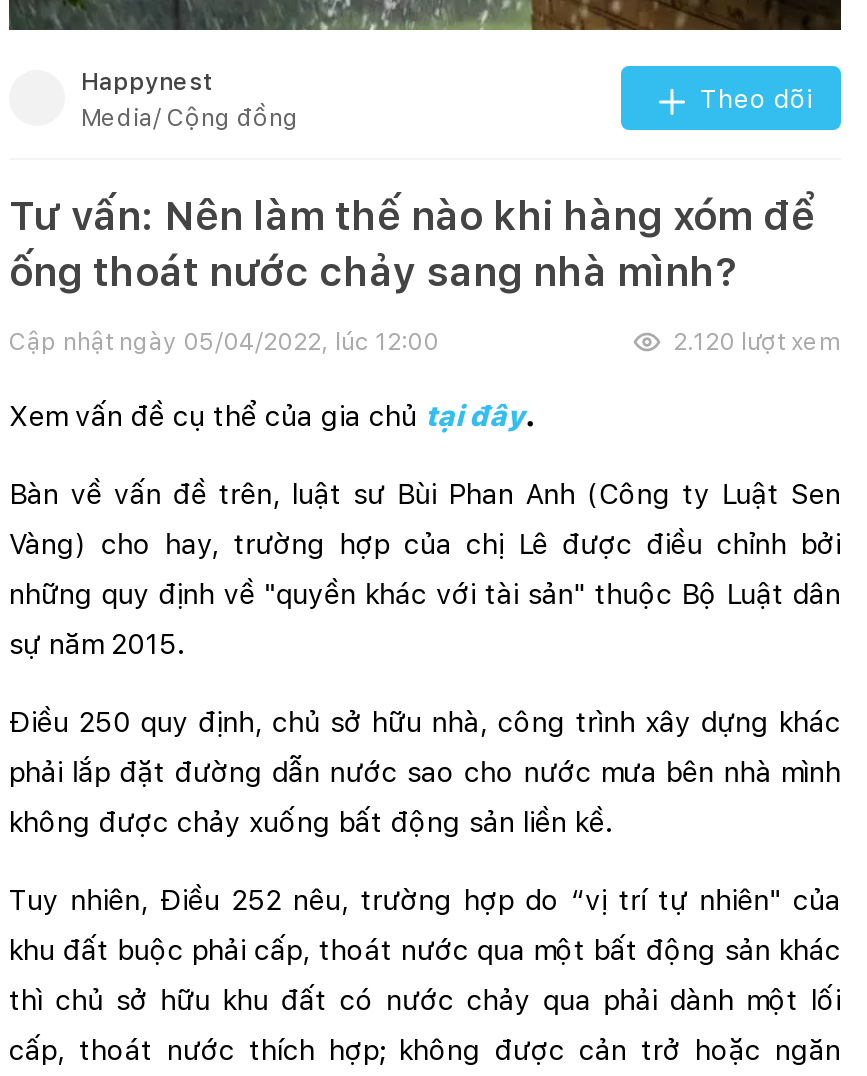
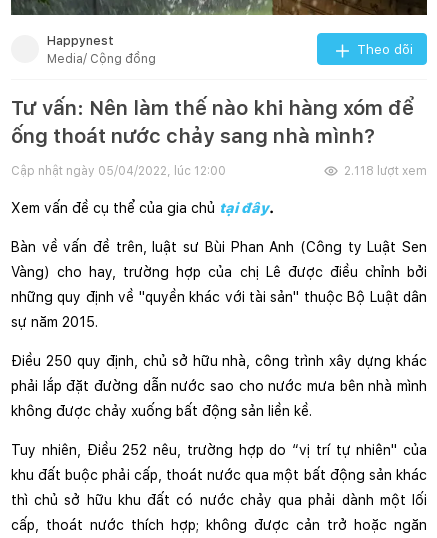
[673,328,841,356] 2.120 lượt xem -> [344,164,427,178] 2.118 lượt xem

